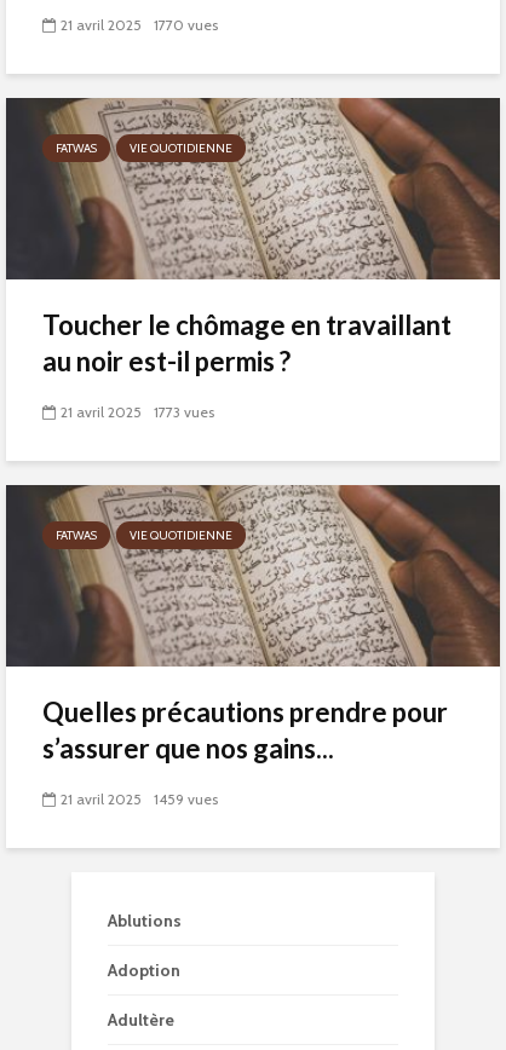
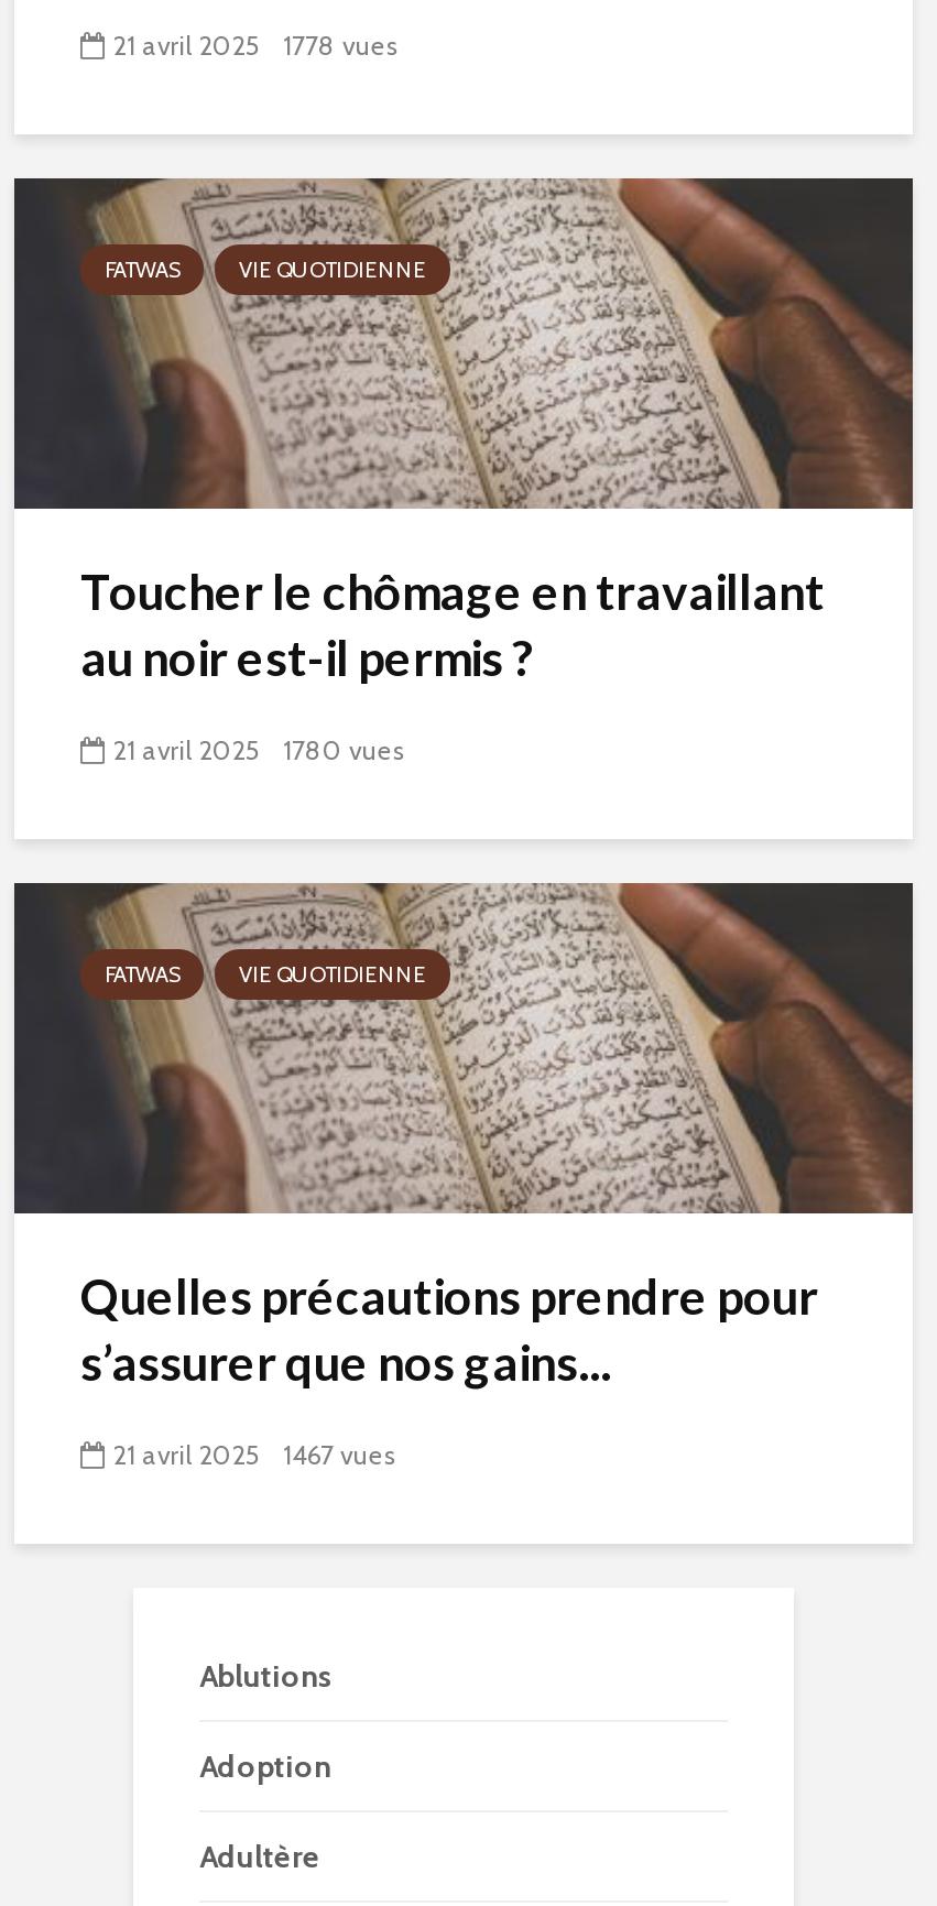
[61,16,218,34] 21 avril 2025 1770 vues -> [113,29,397,62] 21 avril 2025 1778 vues
[61,403,214,421] 21 avril 2025 1773 vues -> [113,734,404,767] 21 avril 2025 1780 vues
[61,790,218,808] 21 avril 2025 1459 vues -> [113,1438,395,1471] 21 avril 2025 1467 vues

